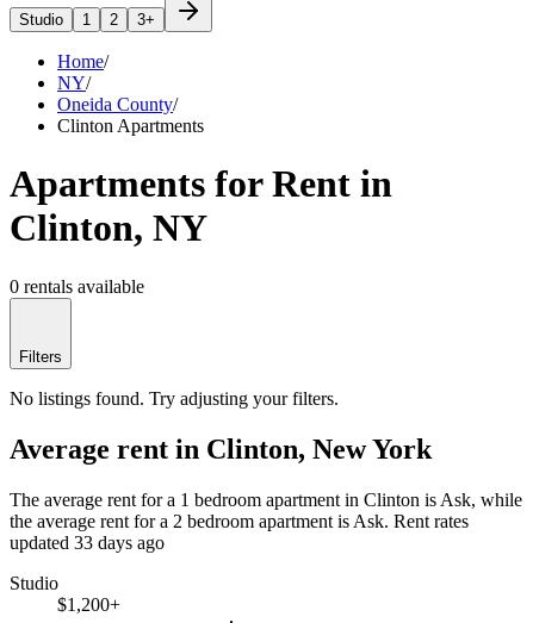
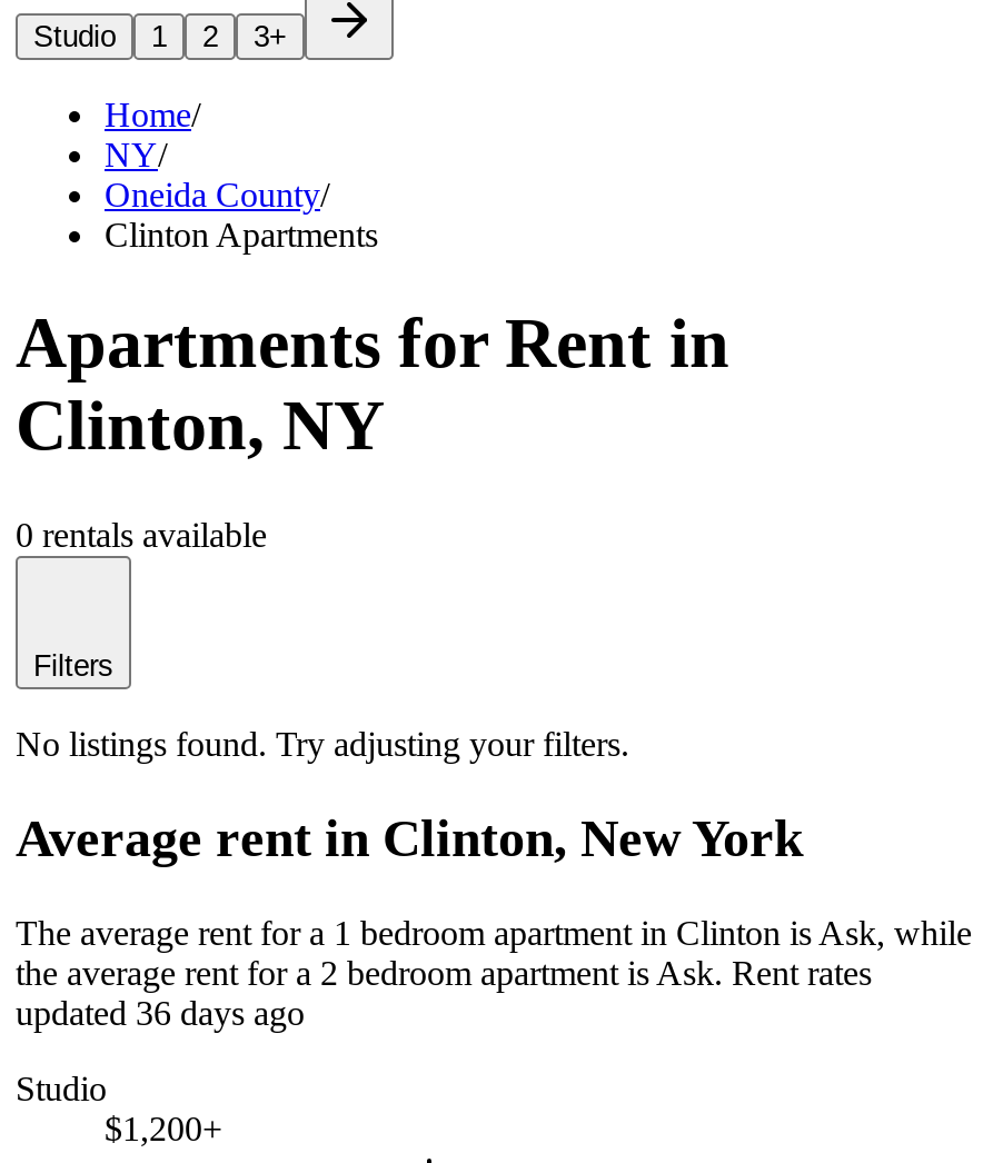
[10,532,165,552] updated 33 days ago -> [16,993,305,1031] updated 36 days ago

